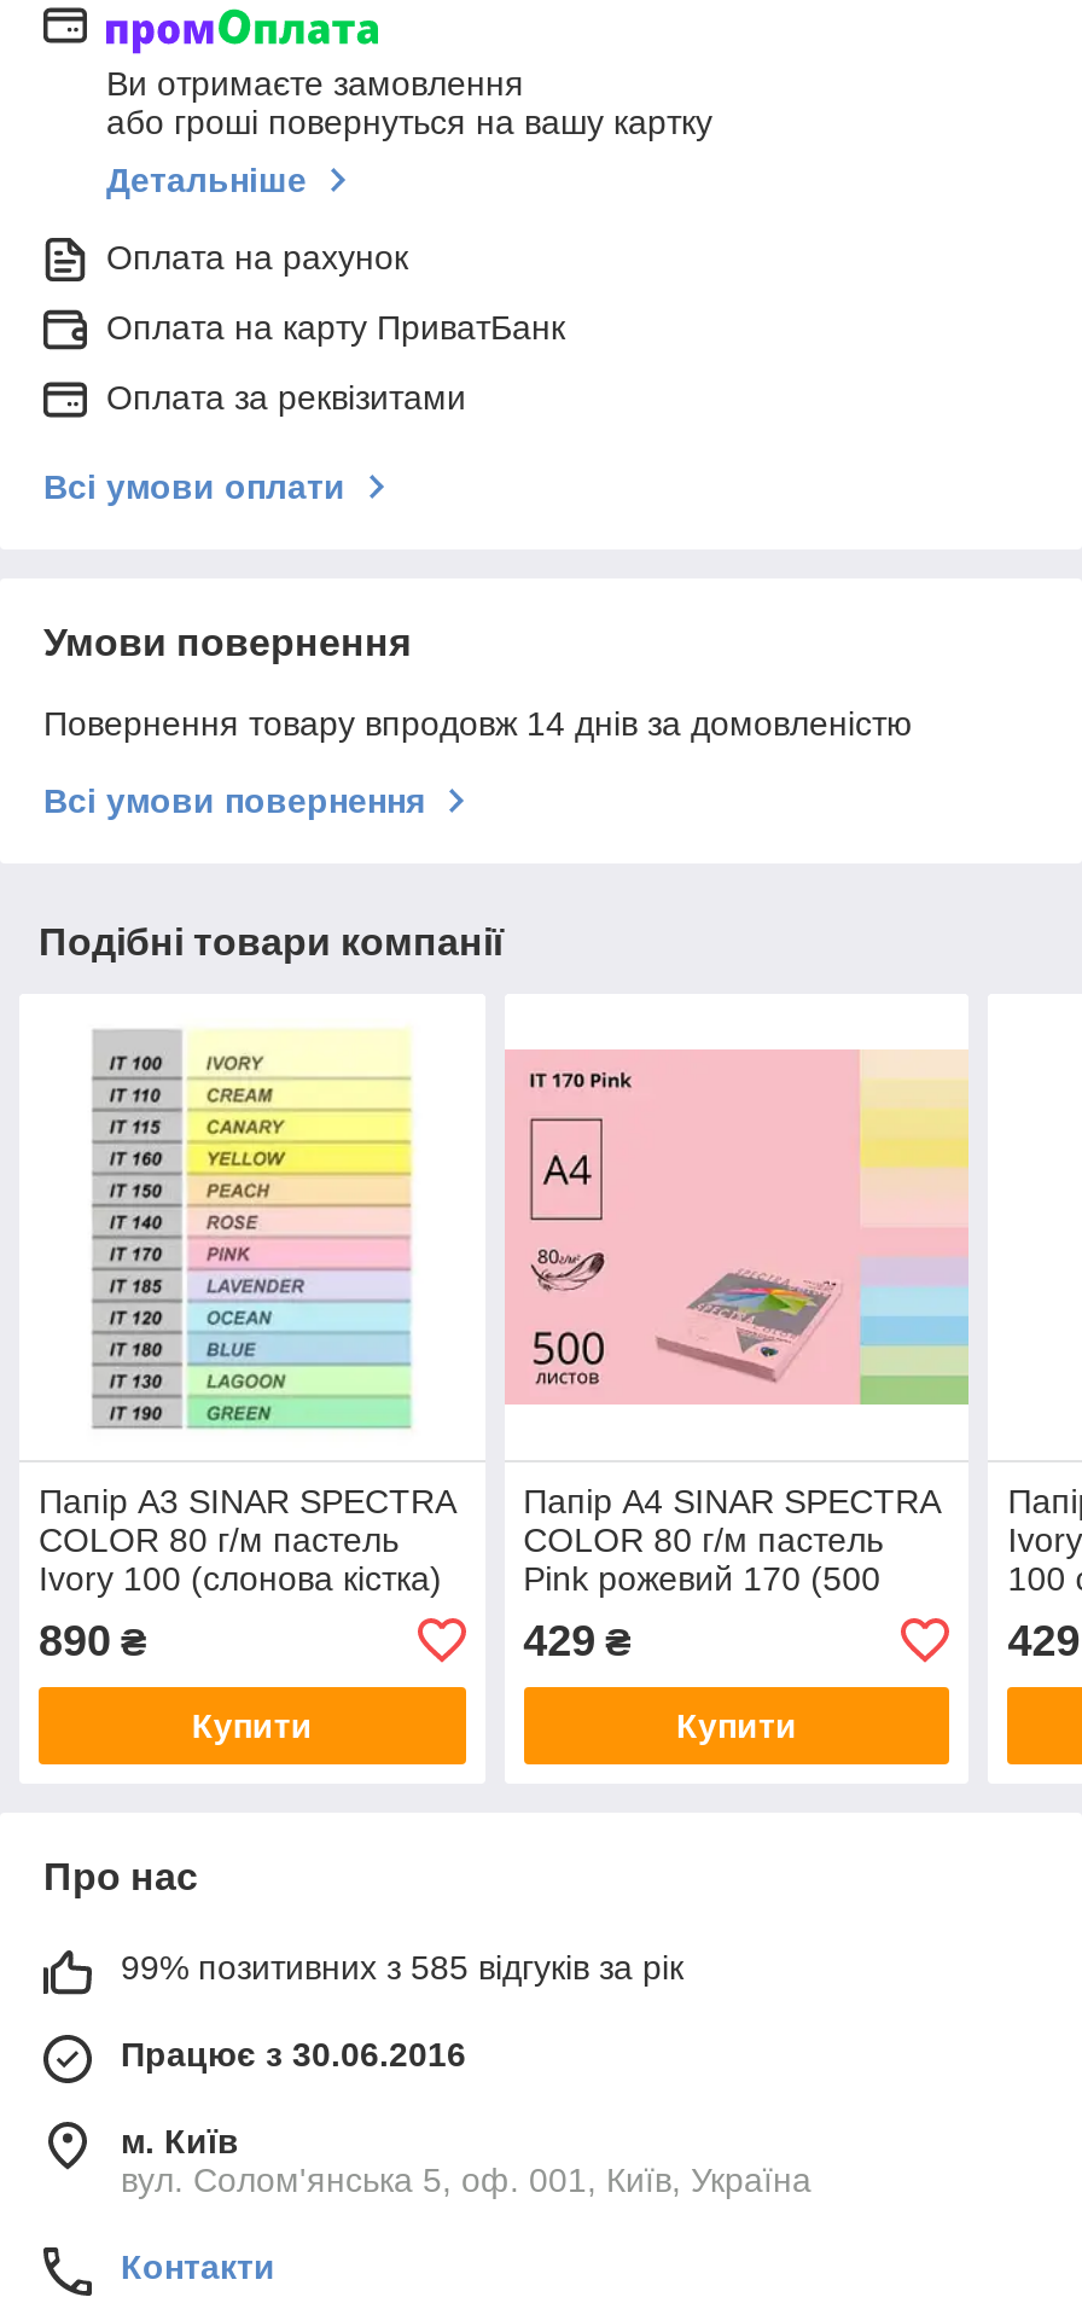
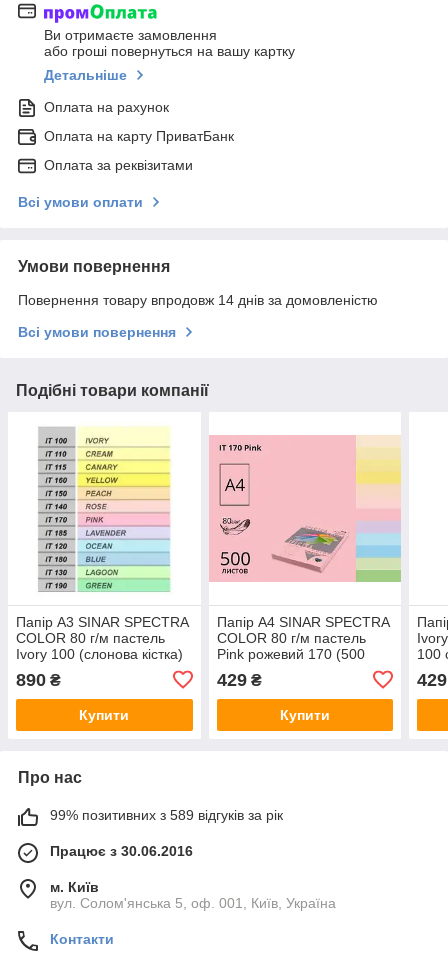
[121,1947,683,1985] 99% позитивних з 585 відгуків за рік -> [50,806,283,822] 99% позитивних з 589 відгуків за рік

